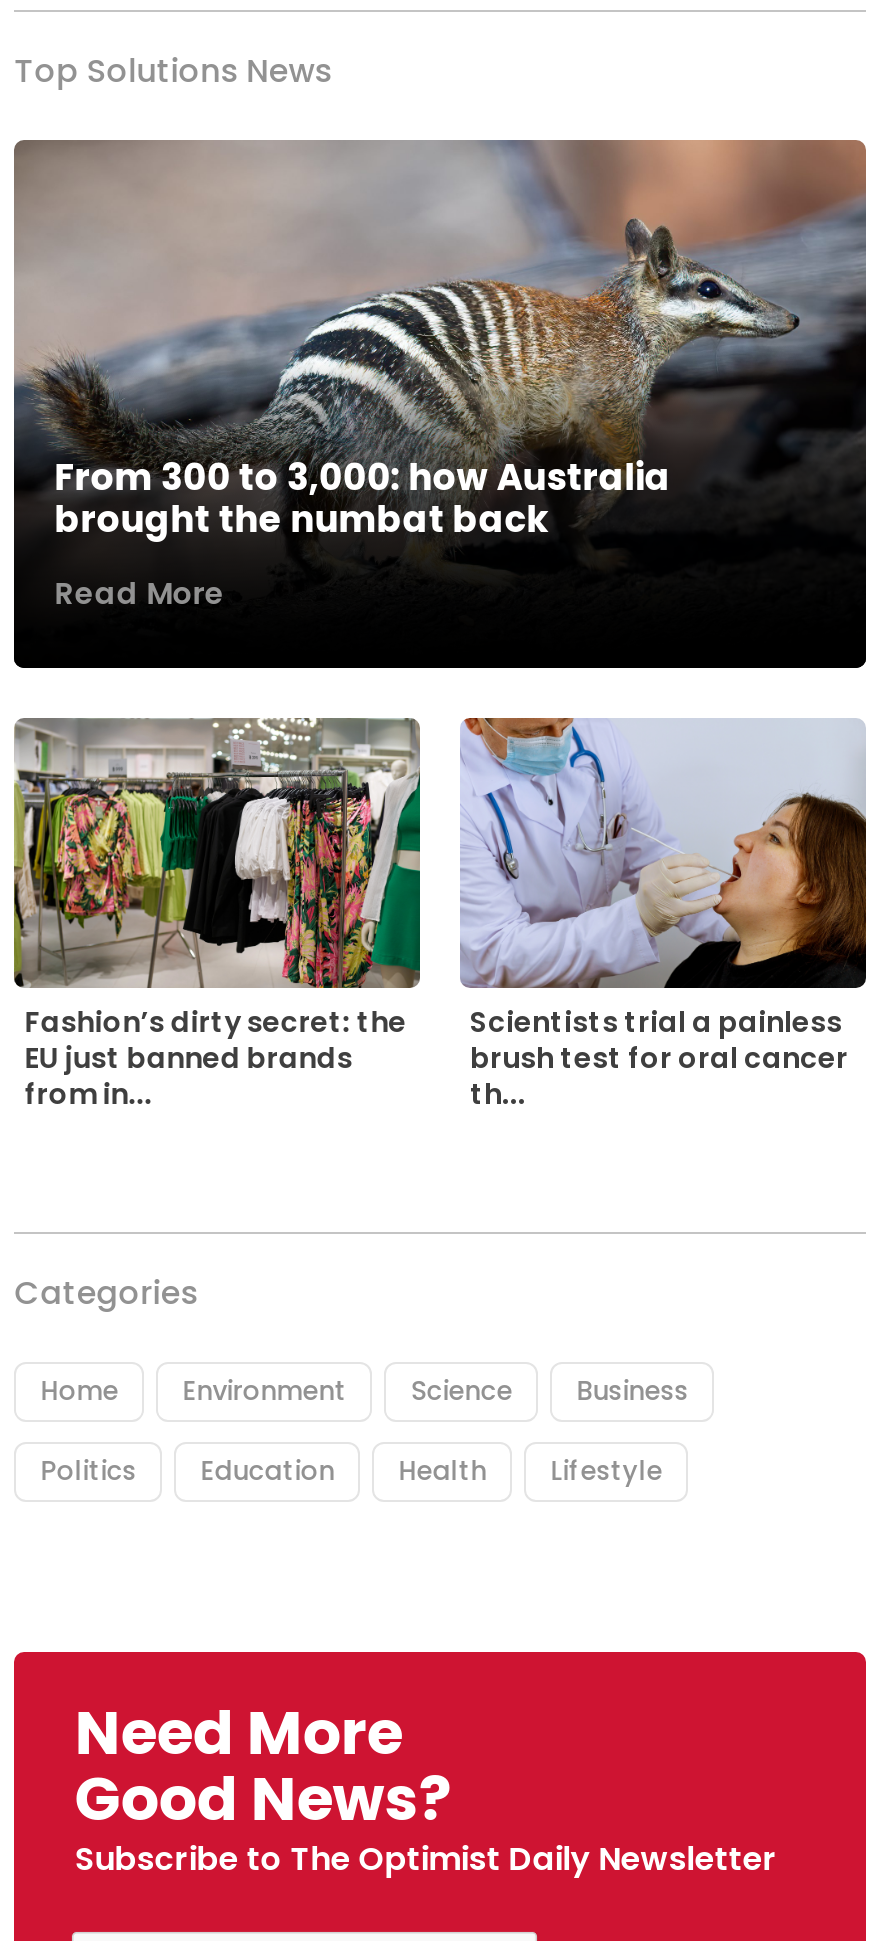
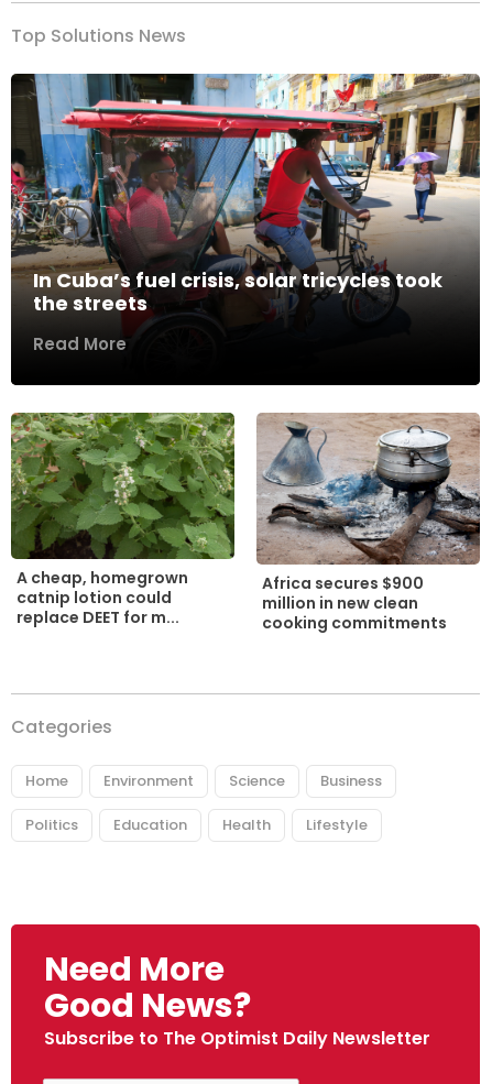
[14,138,868,543] [image] | From 300 to 3,000: how Australia | brought the numbat back -> [10,73,480,317] [image] | In Cuba’s fuel crisis, solar tricycles took | the streets
[14,718,422,1113] [image] | Fashion’s dirty secret: the | EU just banned brands | from in... -> [11,413,236,629] [image] | A cheap, homegrown | catnip lotion could | replace DEET for m...
[460,718,868,1113] [image] | Scientists trial a painless | brush test for oral cancer | th... -> [256,413,481,633] [image] | Africa secures $900 | million in new clean | cooking commitments

